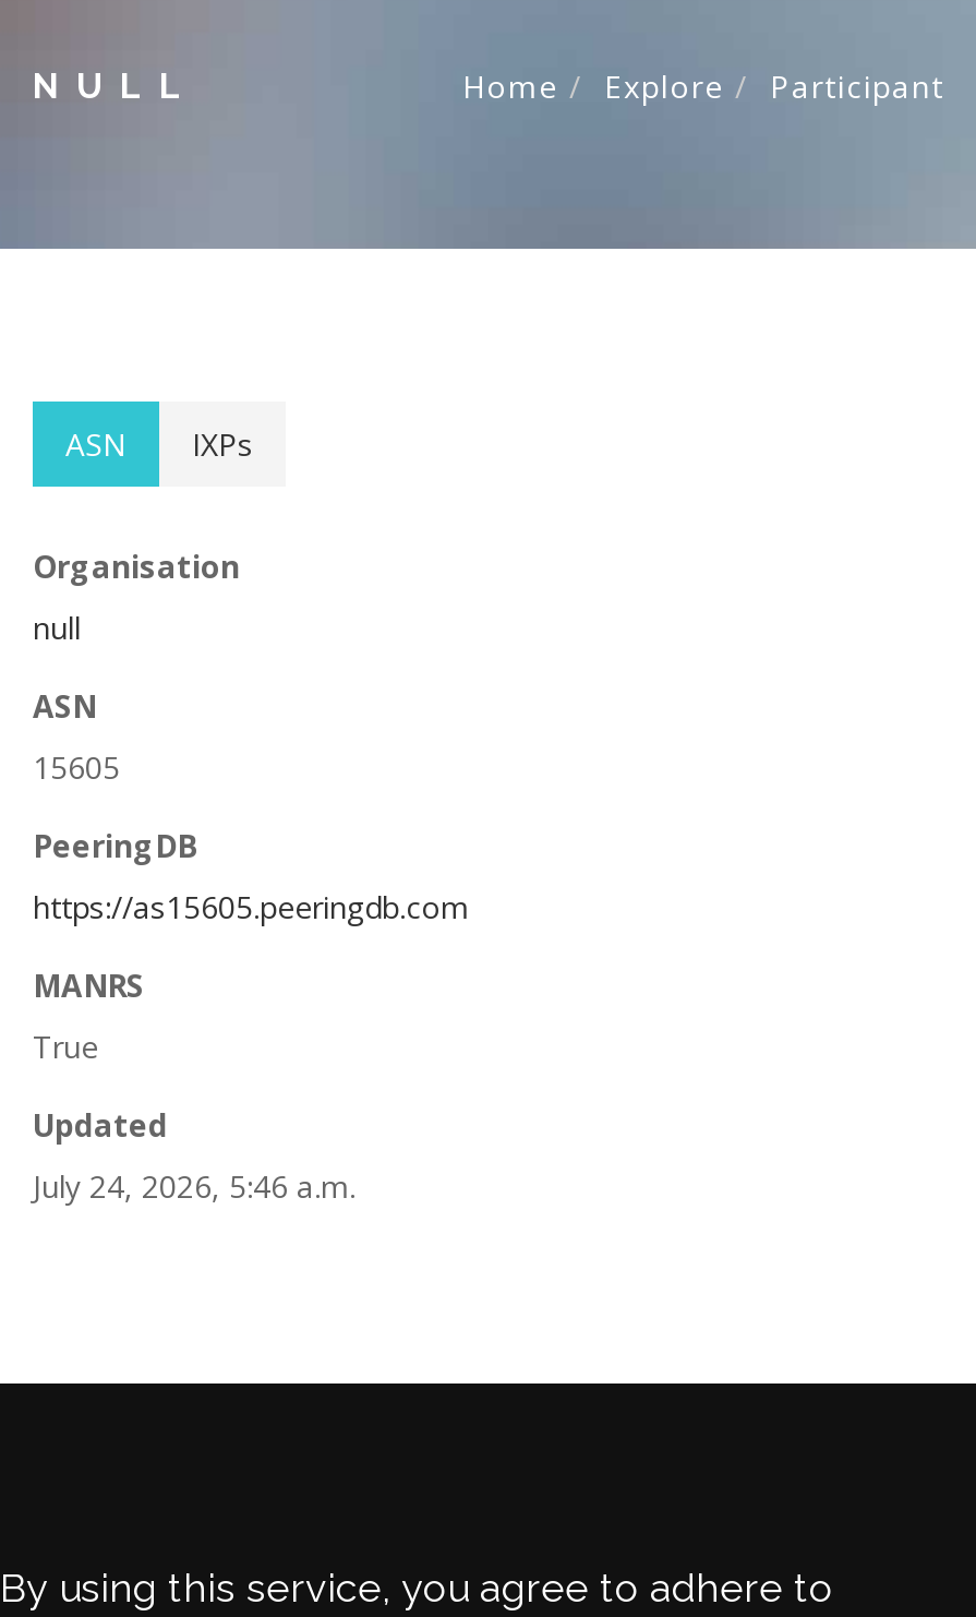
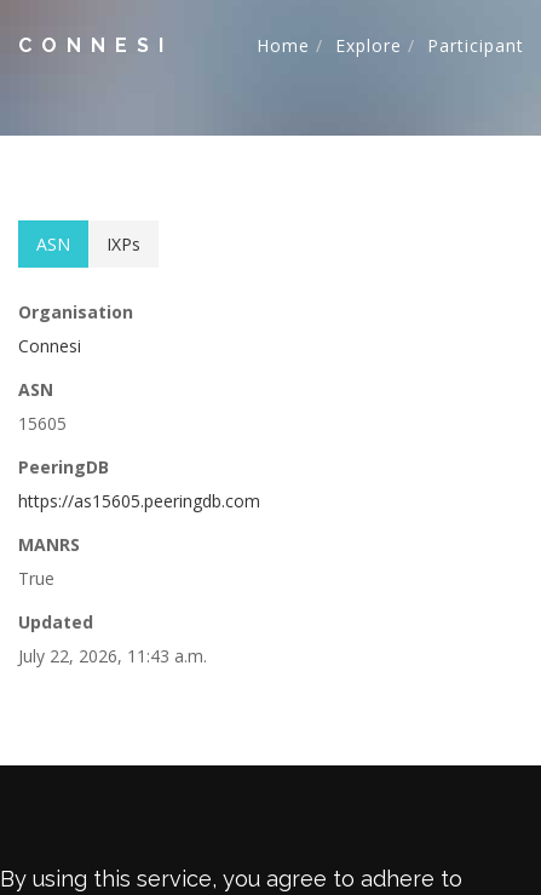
[33,65,198,107] NULL -> [18,34,173,57] CONNESI
[33,607,81,648] null -> [18,334,81,357] Connesi
[33,1165,356,1207] July 24, 2026, 5:46 a.m. -> [18,644,207,667] July 22, 2026, 11:43 a.m.

